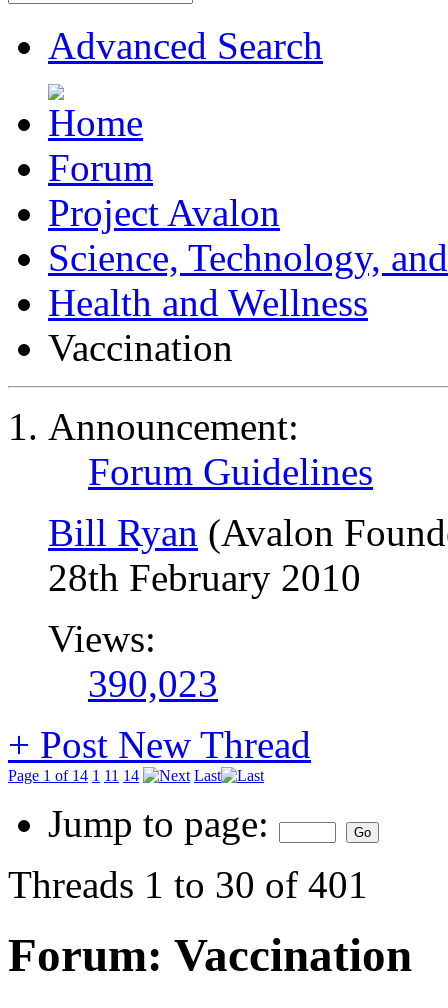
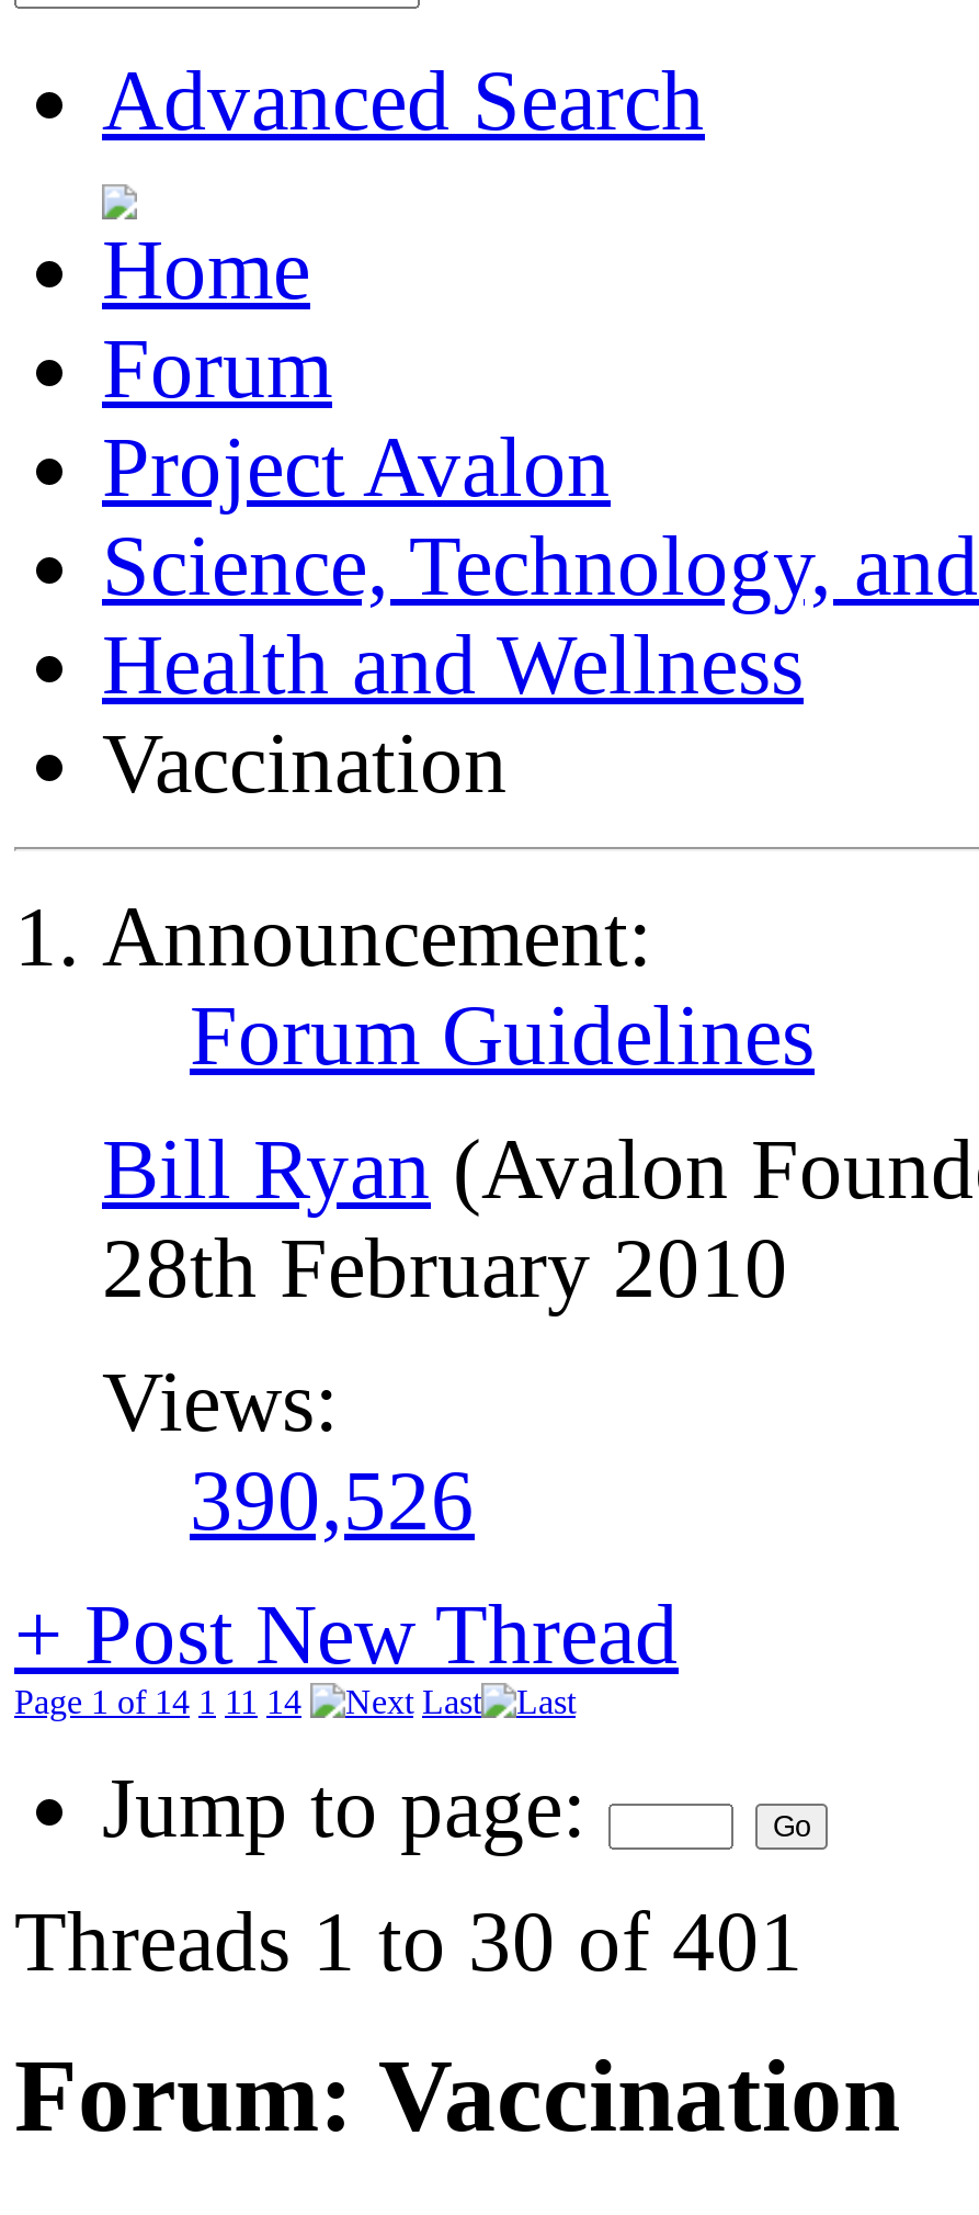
[88,662,218,705] 390,023 -> [190,1453,475,1547] 390,526

